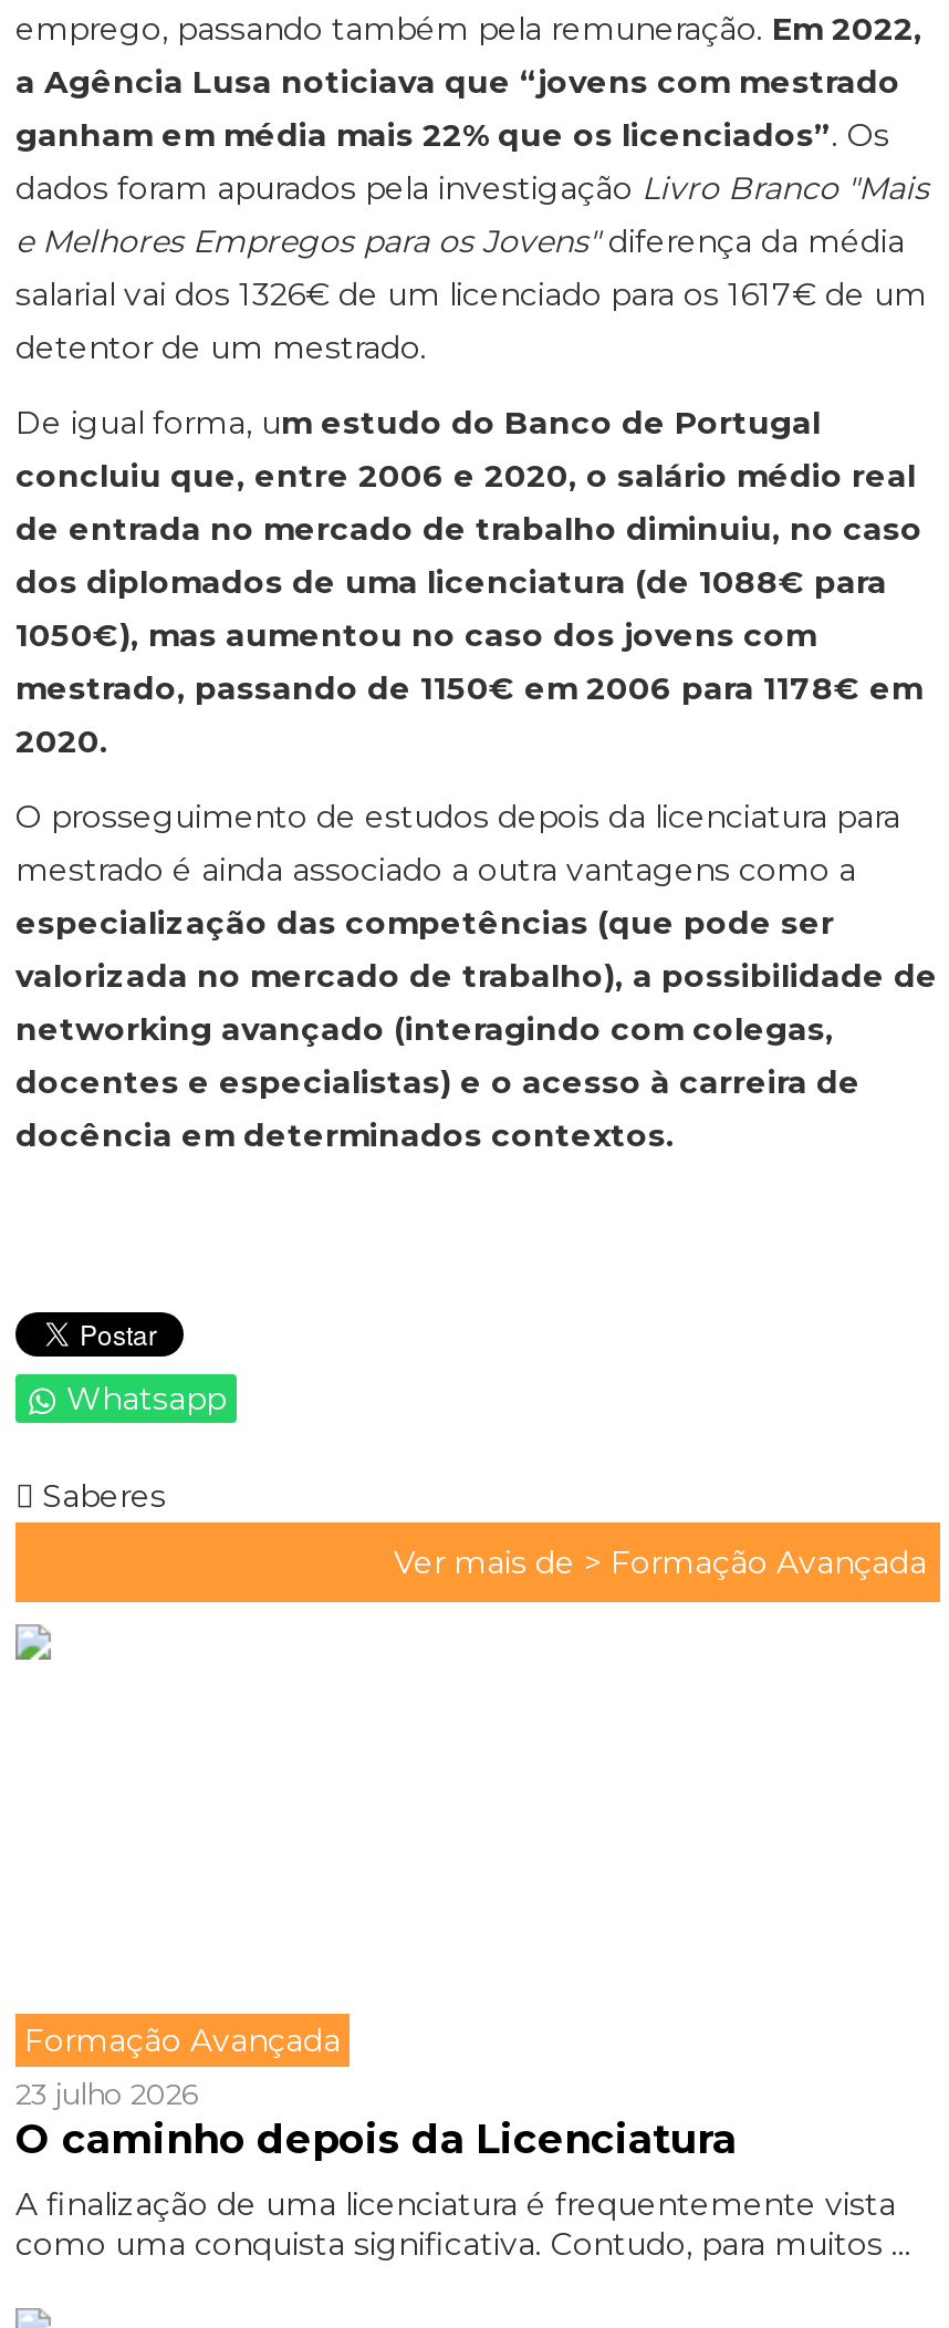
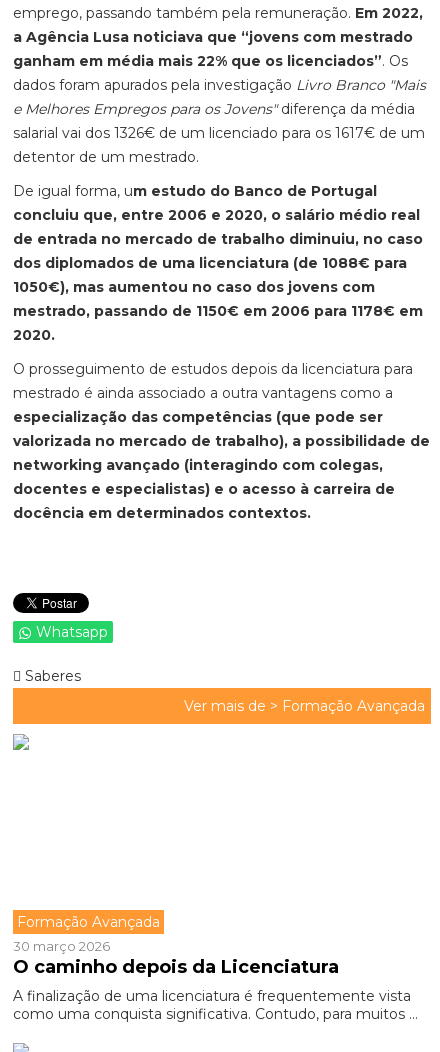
[15,2076,199,2111] 23 julho 2026 -> [13,938,110,954] 30 março 2026

